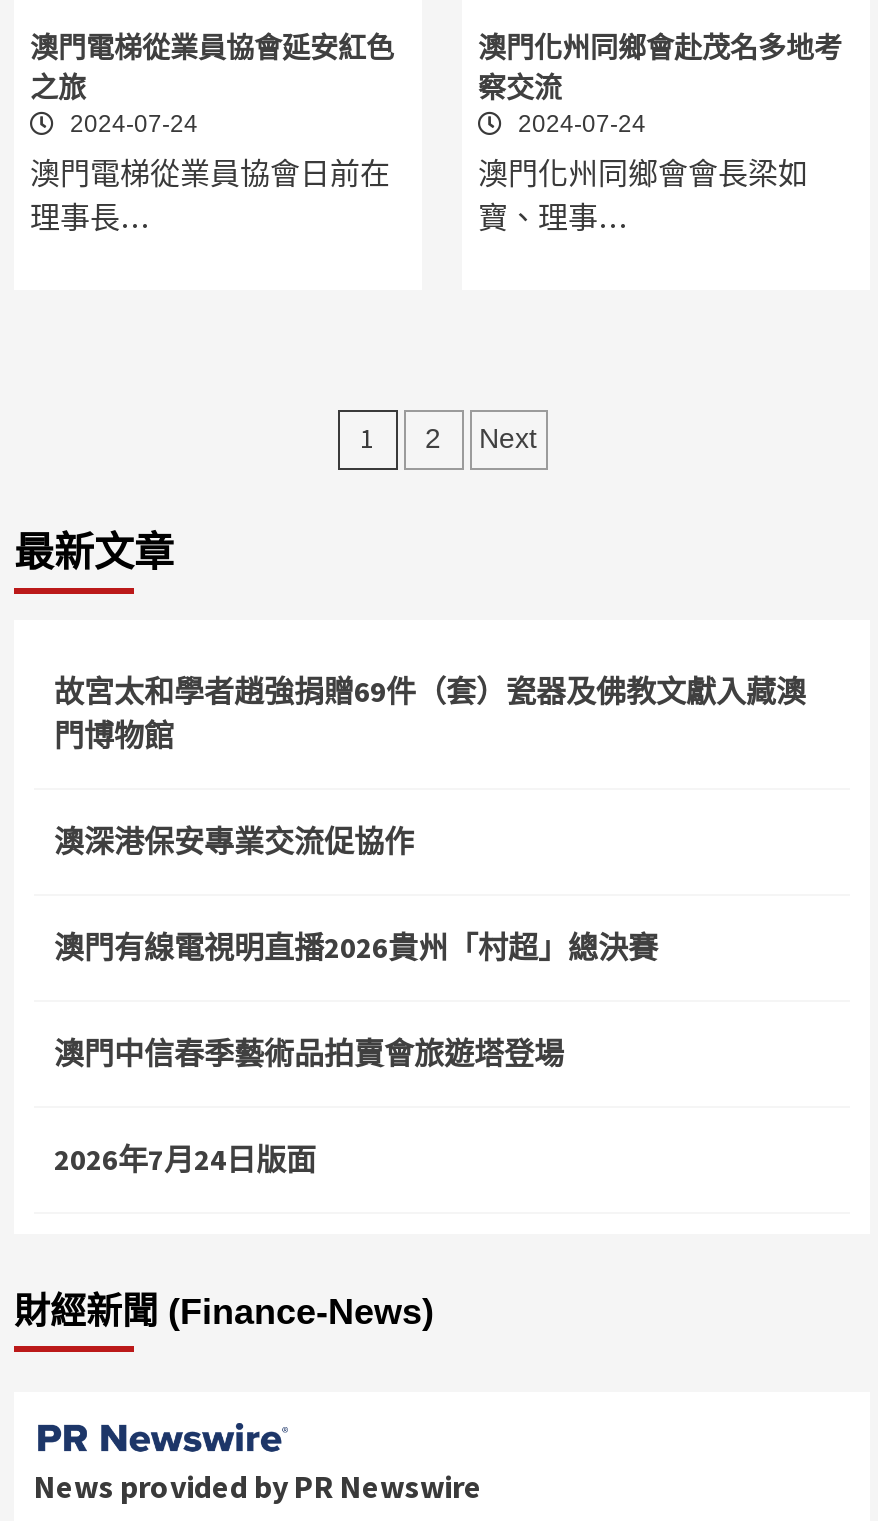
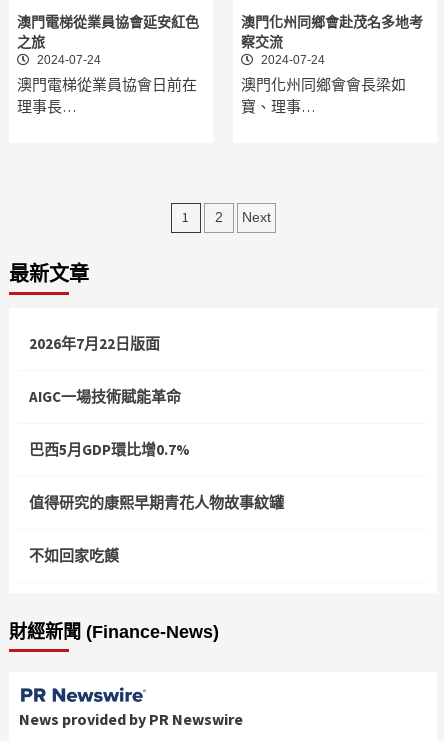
[54,672,806,754] 故宮太和學者趙強捐贈69件（套）瓷器及佛教文獻入藏澳 | 門博物館 -> [29,334,160,353] 2026年7月22日版面
[54,822,414,860] 澳深港保安專業交流促協作 -> [29,387,181,406] AIGC一場技術賦能革命
[54,928,658,966] 澳門有線電視明直播2026貴州「村超」總決賽 -> [29,440,190,459] 巴西5月GDP環比增0.7%
[54,1034,564,1072] 澳門中信春季藝術品拍賣會旅遊塔登場 -> [29,493,284,512] 值得研究的康熙早期青花人物故事紋罐
[54,1140,316,1178] 2026年7月24日版面 -> [29,546,119,565] 不如回家吃饃

